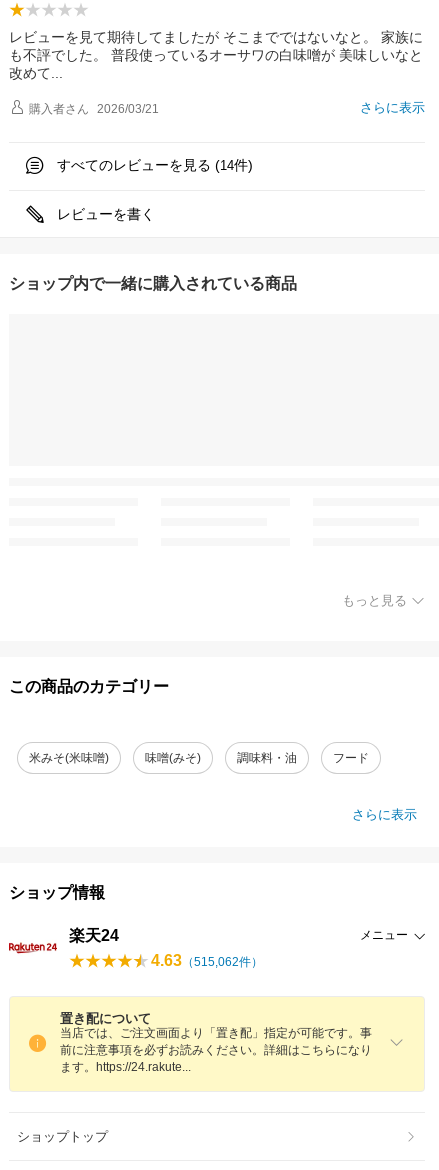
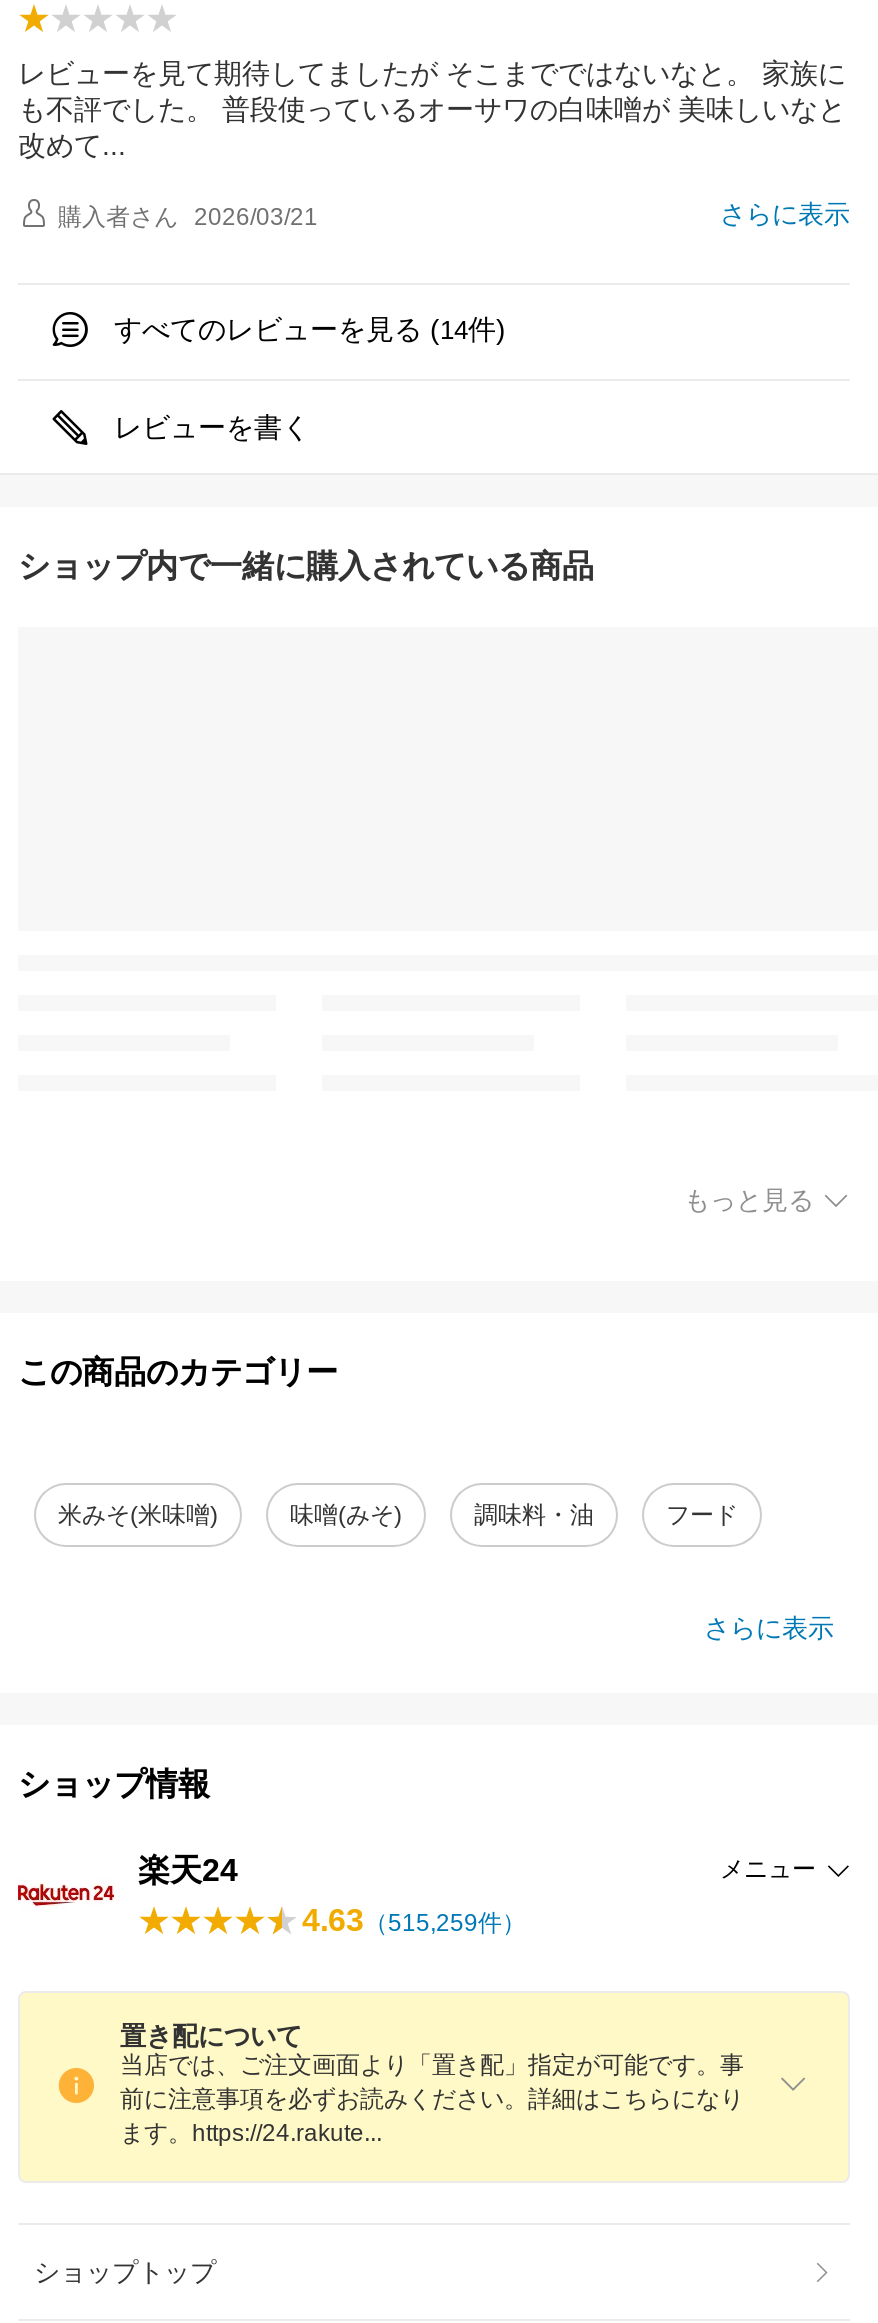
[151,952,263,969] 4.63（515,062件） -> [302,1904,526,1938] 4.63（515,259件）

